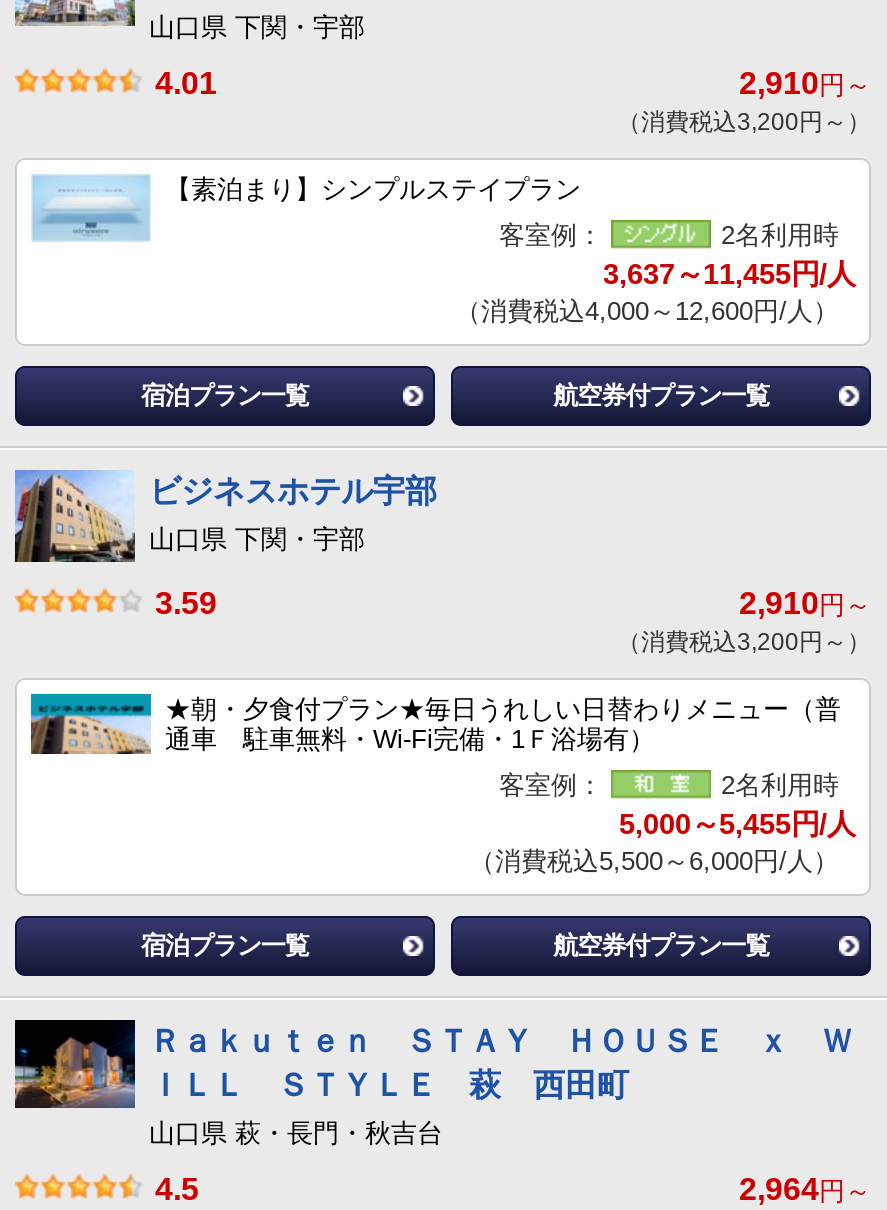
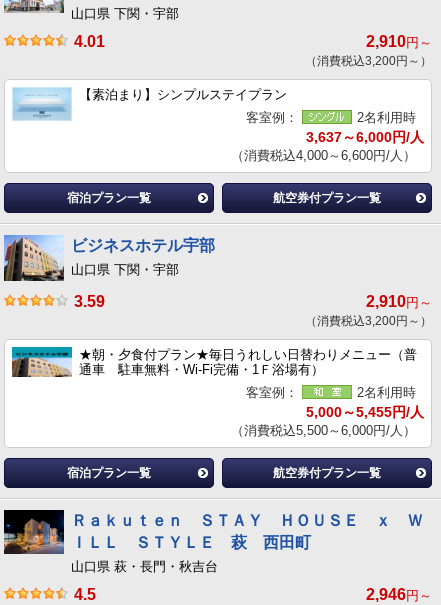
[603,258,855,290] 3,637～11,455円/人 -> [306,129,424,145] 3,637～6,000円/人
[455,296,839,326] （消費税込4,000～12,600円/人） -> [231,148,416,163] （消費税込4,000～6,600円/人）
[739,1171,871,1205] 2,964円～ -> [366,585,432,602] 2,946円～

